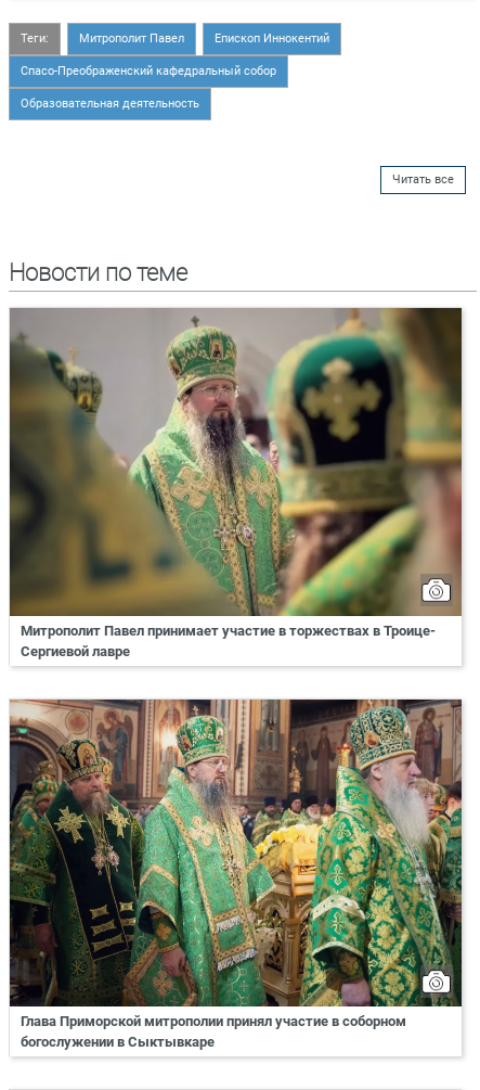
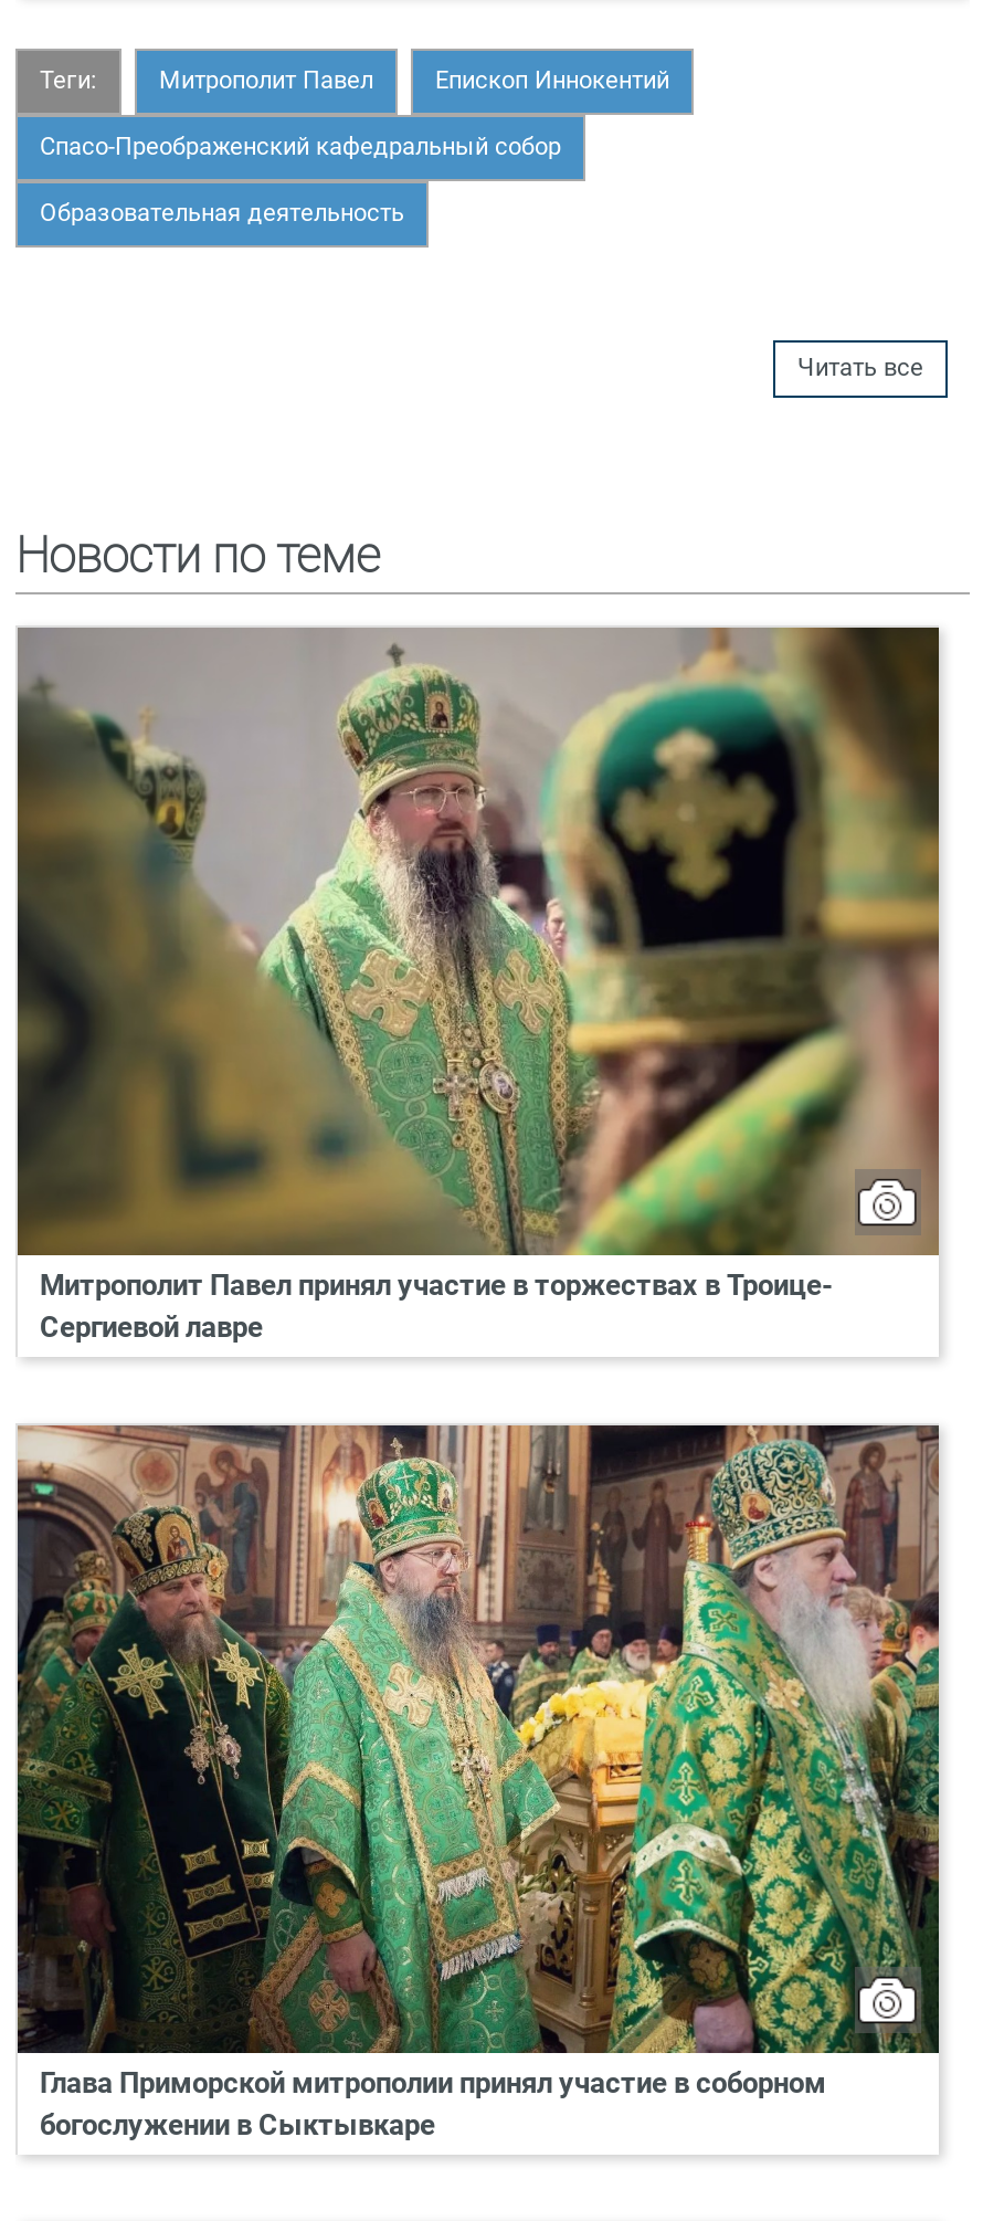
[21,622,436,639] Митрополит Павел принимает участие в торжествах в Троице- -> [40,1268,833,1301] Митрополит Павел принял участие в торжествах в Троице-

